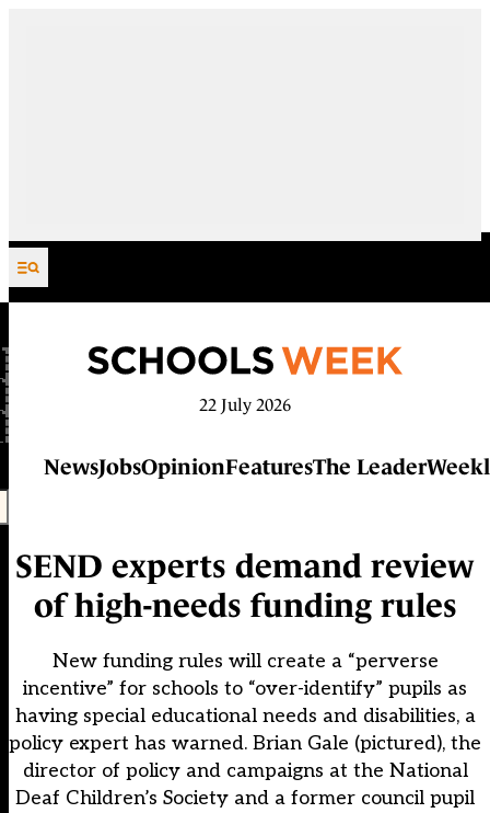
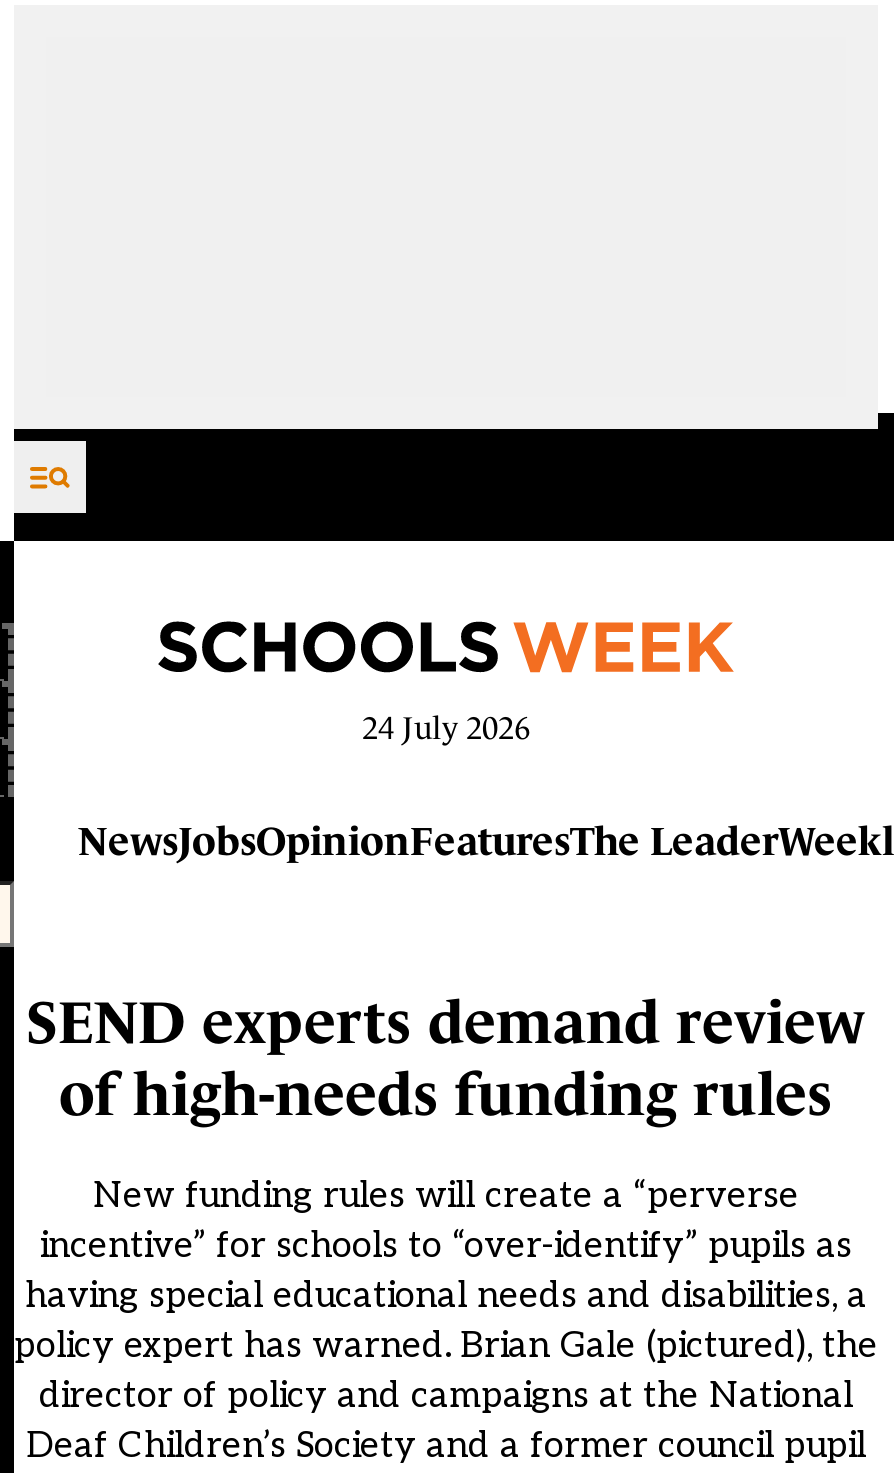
[199,396,291,414] 22 July 2026 -> [362,711,530,745] 24 July 2026

